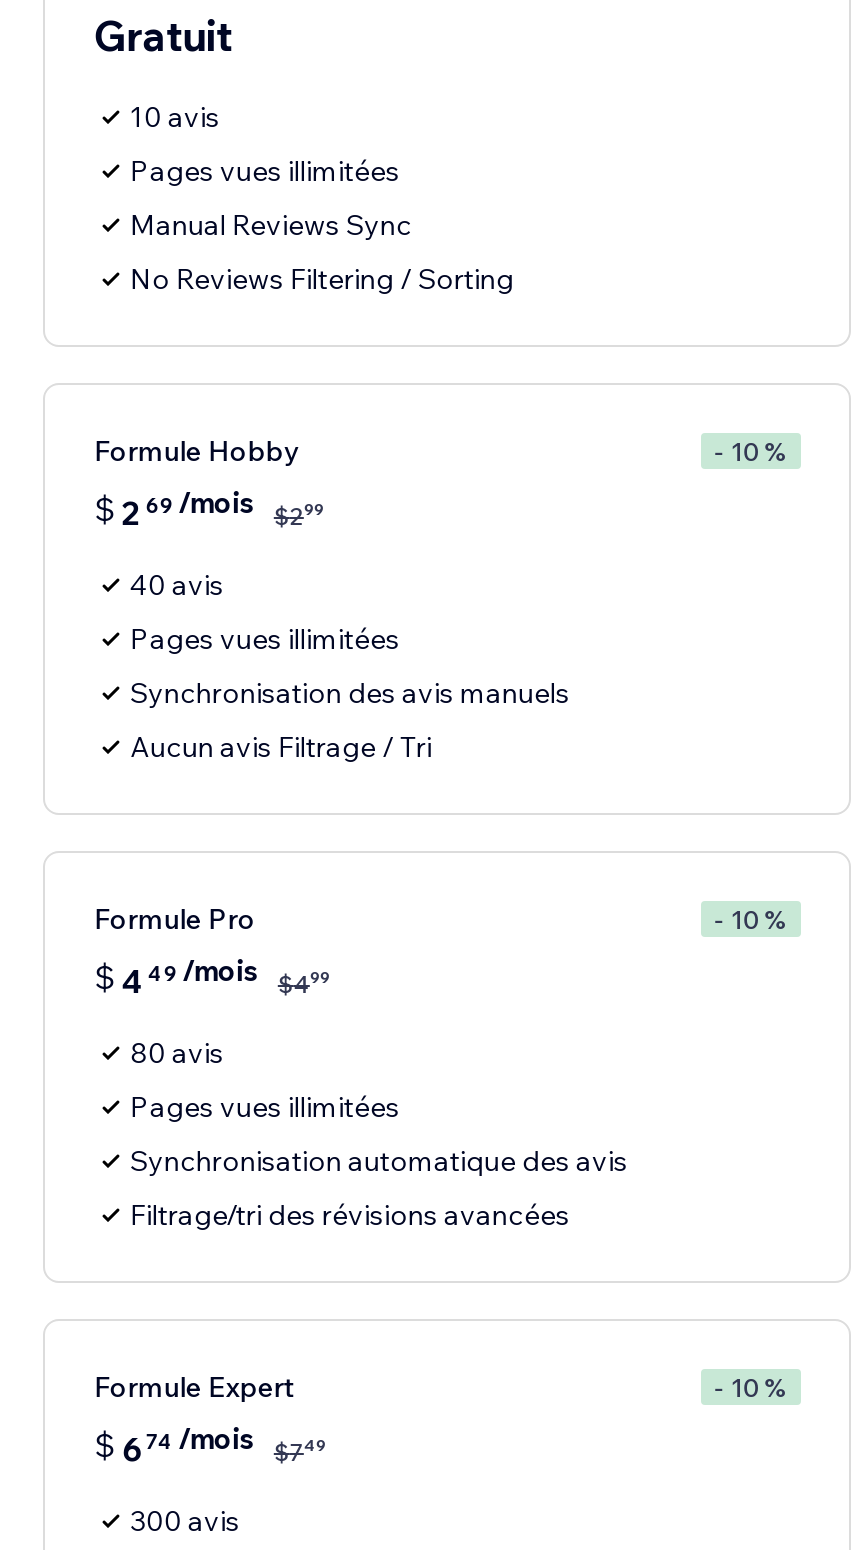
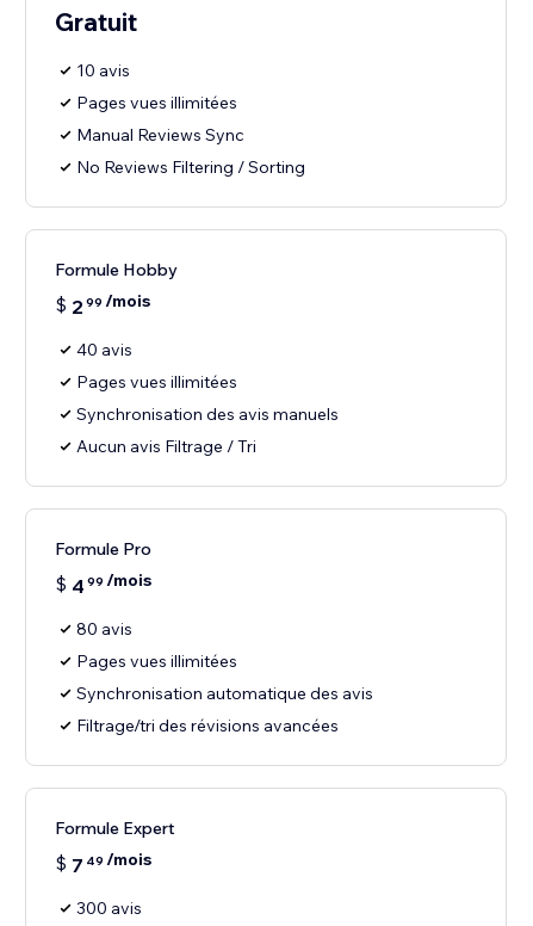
[94,435,786,533] - 10 % | $ 2 69 /mois | $299 -> [55,290,151,319] $ 2 99 /mois
[94,903,786,1001] - 10 % | $ 4 49 /mois | $499 -> [55,569,152,598] $ 4 99 /mois
[94,1371,786,1469] - 10 % | $ 6 74 /mois | $749 -> [55,849,152,877] $ 7 49 /mois

